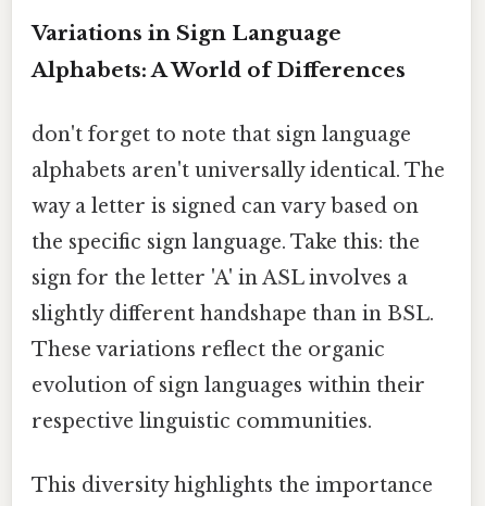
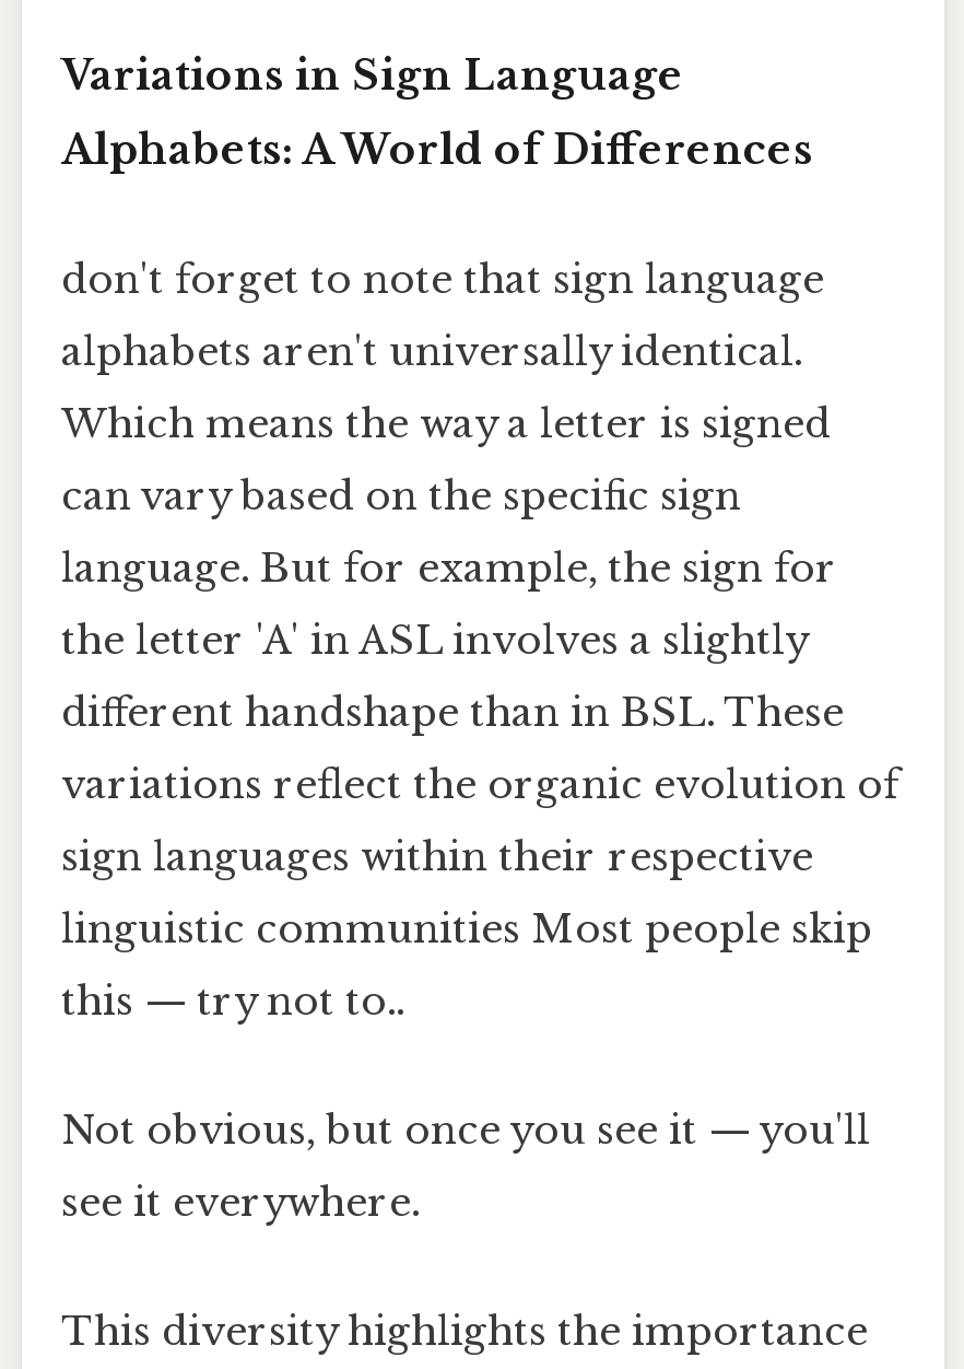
[32,159,445,433] alphabets aren't universally identical. The | way a letter is signed can vary based on | the specific sign language. Take this: the | sign for the letter 'A' in ASL involves a | slightly different handshape than in BSL. | These variations reflect the organic | evolution of sign languages within their | respective linguistic communities. -> [61,328,898,1227] alphabets aren't universally identical. | Which means the way a letter is signed | can vary based on the specific sign | language. But for example, the sign for | the letter 'A' in ASL involves a slightly | different handshape than in BSL. These | variations reflect the organic evolution of | sign languages within their respective | linguistic communities Most people skip | this — try not to.. | Not obvious, but once you see it — you'll | see it everywhere.

